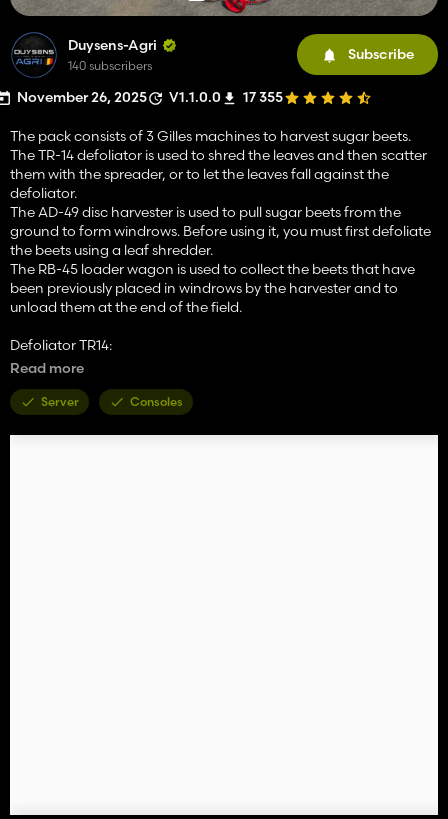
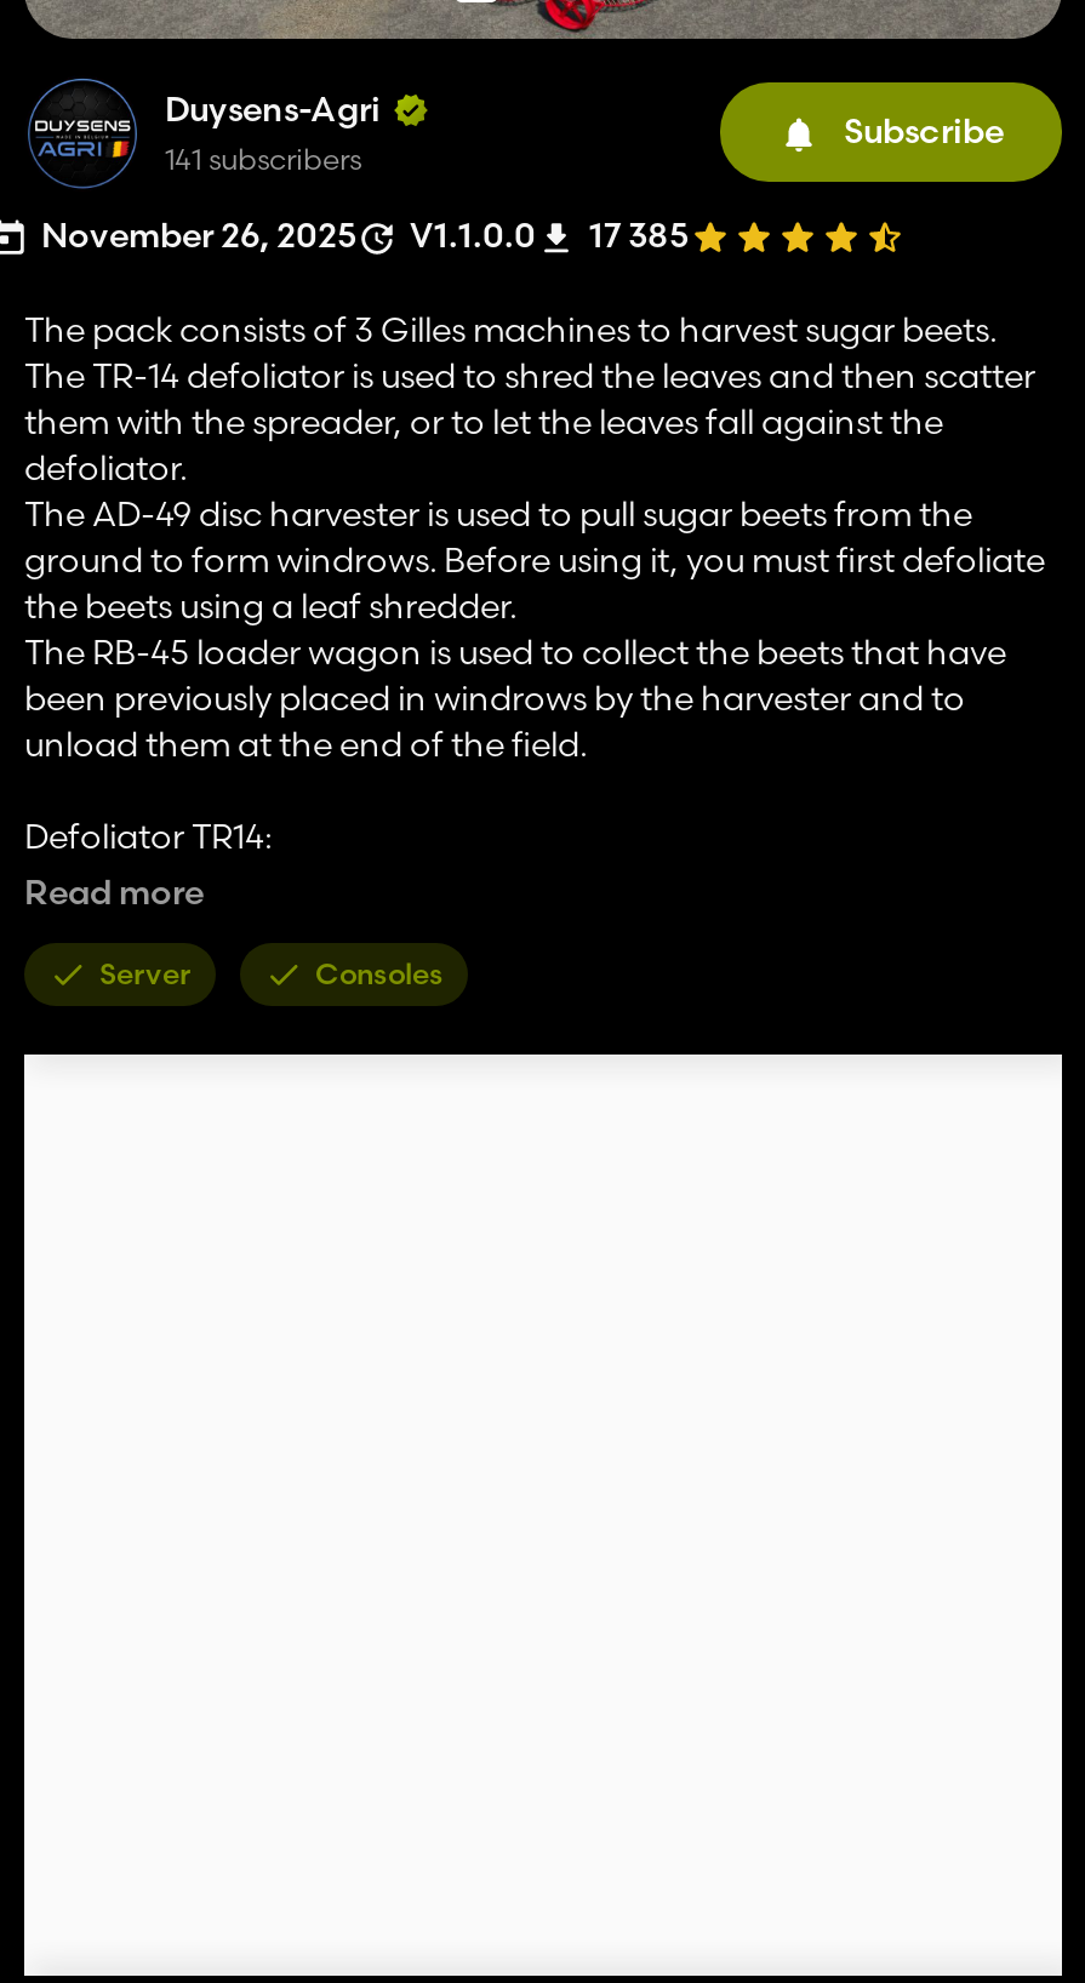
[68,58,152,73] 140 subscribers -> [165,140,361,176] 141 subscribers
[17,88,283,106] November 26, 2025 V1.1.0.0 17 355 -> [41,213,689,256] November 26, 2025 V1.1.0.0 17 385

